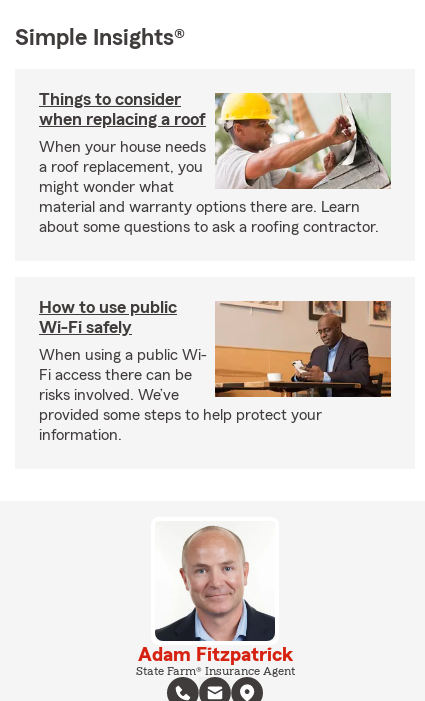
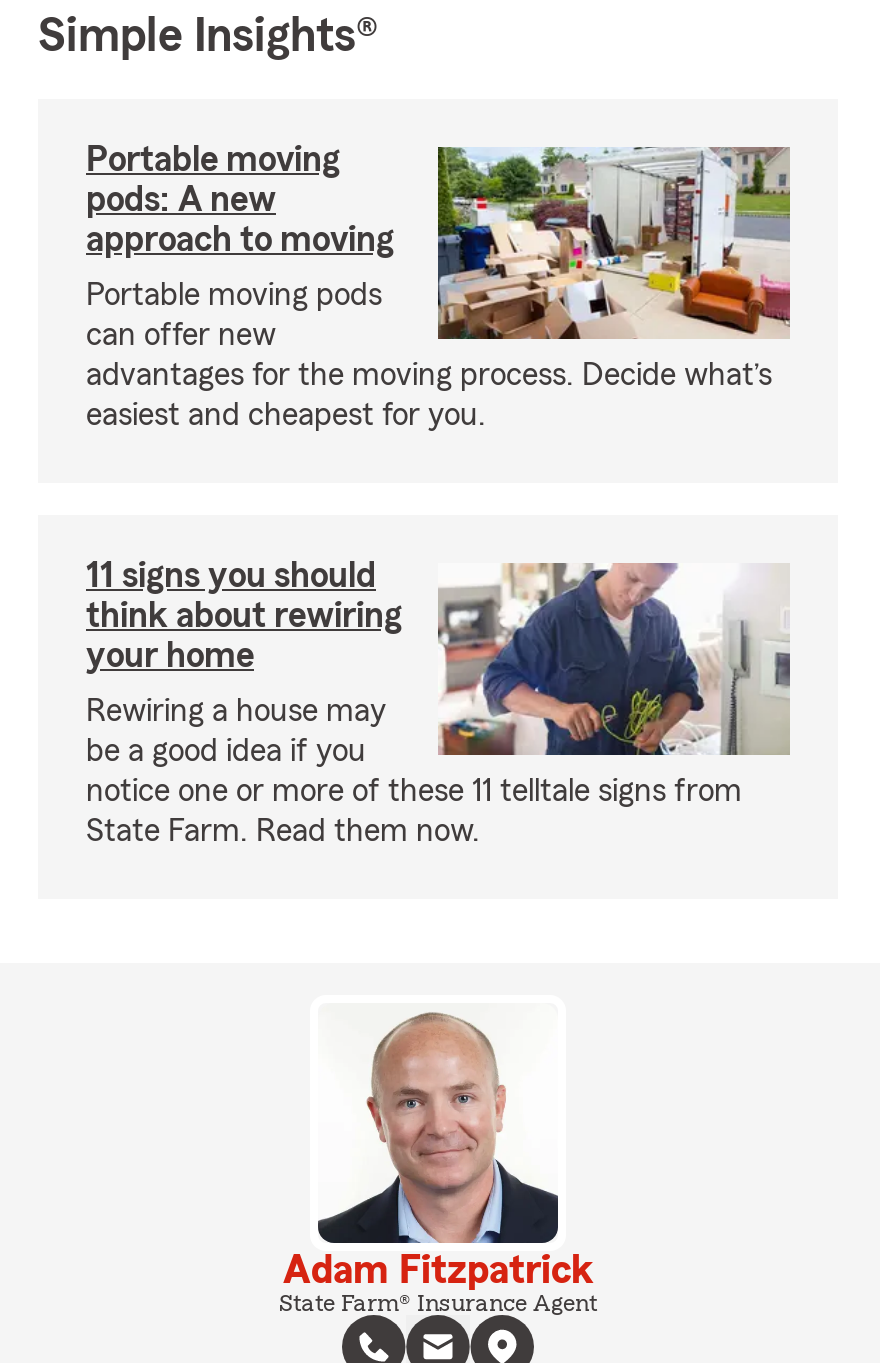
[39,90,206,128] Things to consider | when replacing a roof -> [86,141,394,257] Portable moving | pods: A new | approach to moving
[39,92,391,235] [image] | When your house needs | a roof replacement, you | might wonder what | material and warranty options there are. Learn | about some questions to ask a roofing contractor. -> [86,145,792,431] [image] | Portable moving pods | can offer new | advantages for the moving process. Decide what’s | easiest and cheapest for you.
[39,298,177,336] How to use public | Wi-Fi safely -> [86,557,402,673] 11 signs you should | think about rewiring | your home
[39,300,392,443] [image] | When using a public Wi- | Fi access there can be | risks involved. We’ve | provided some steps to help protect your | information. -> [86,563,792,847] [image] | Rewiring a house may | be a good idea if you | notice one or more of these 11 telltale signs from | State Farm. Read them now.

